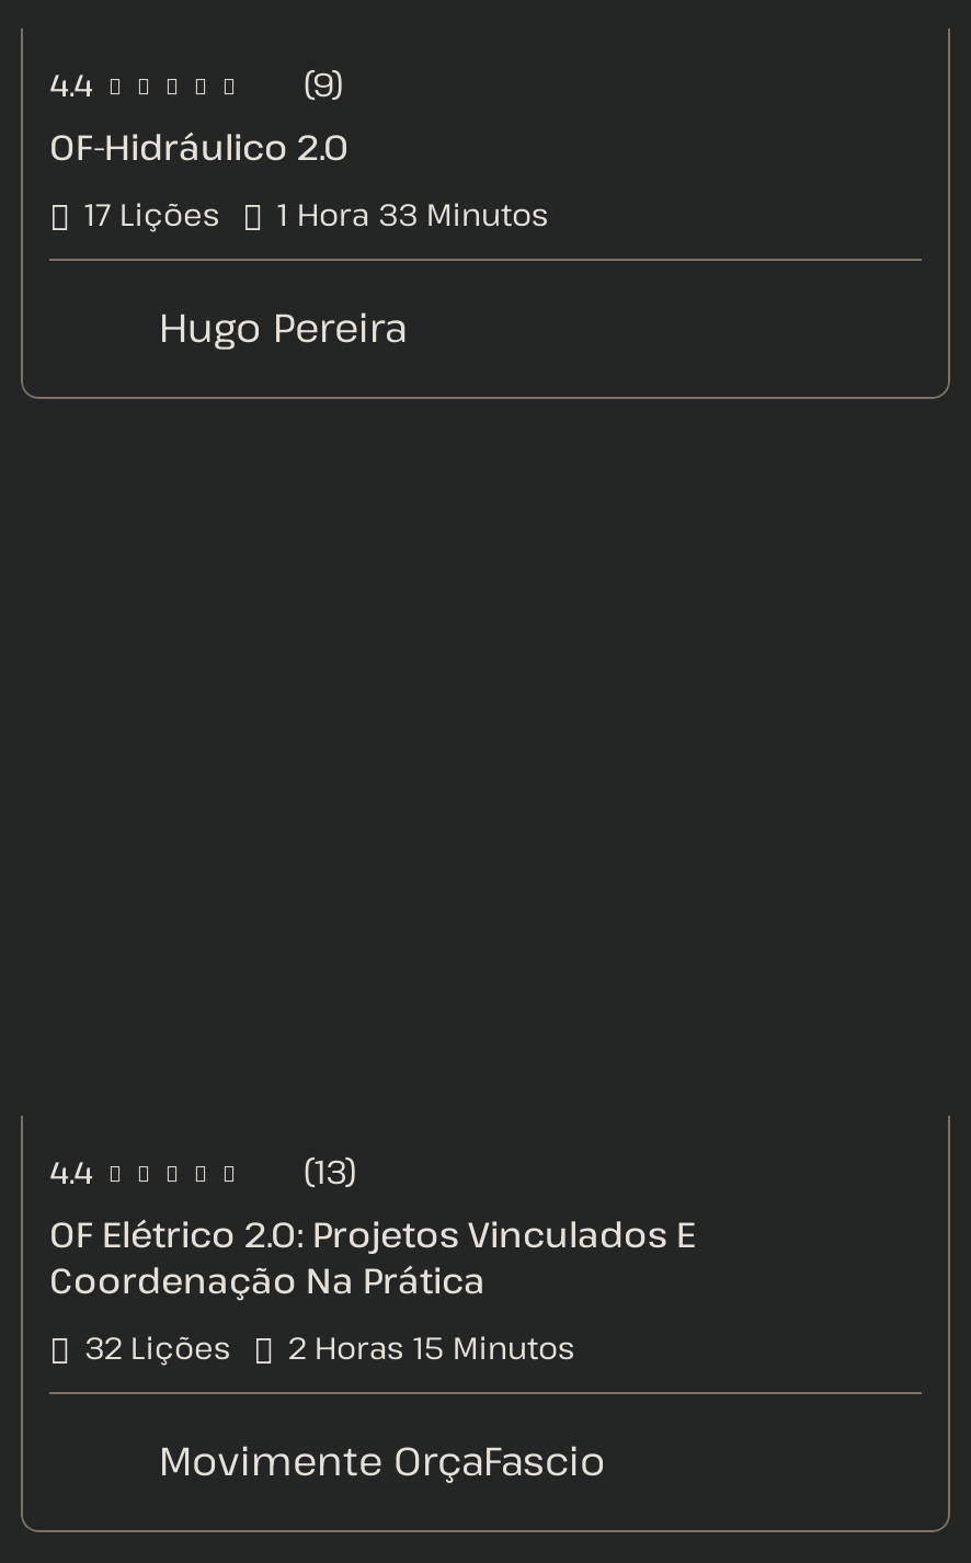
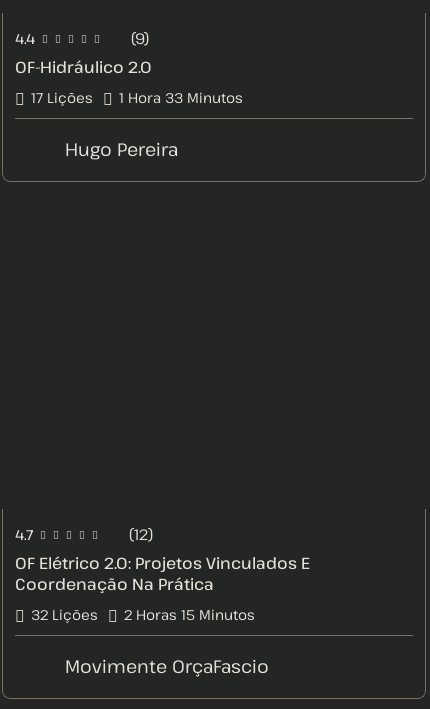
[49,1152,93,1193] 4.4 -> [15,525,33,544] 4.7
[304,1149,356,1193] (13) -> [129,524,153,544] (12)

